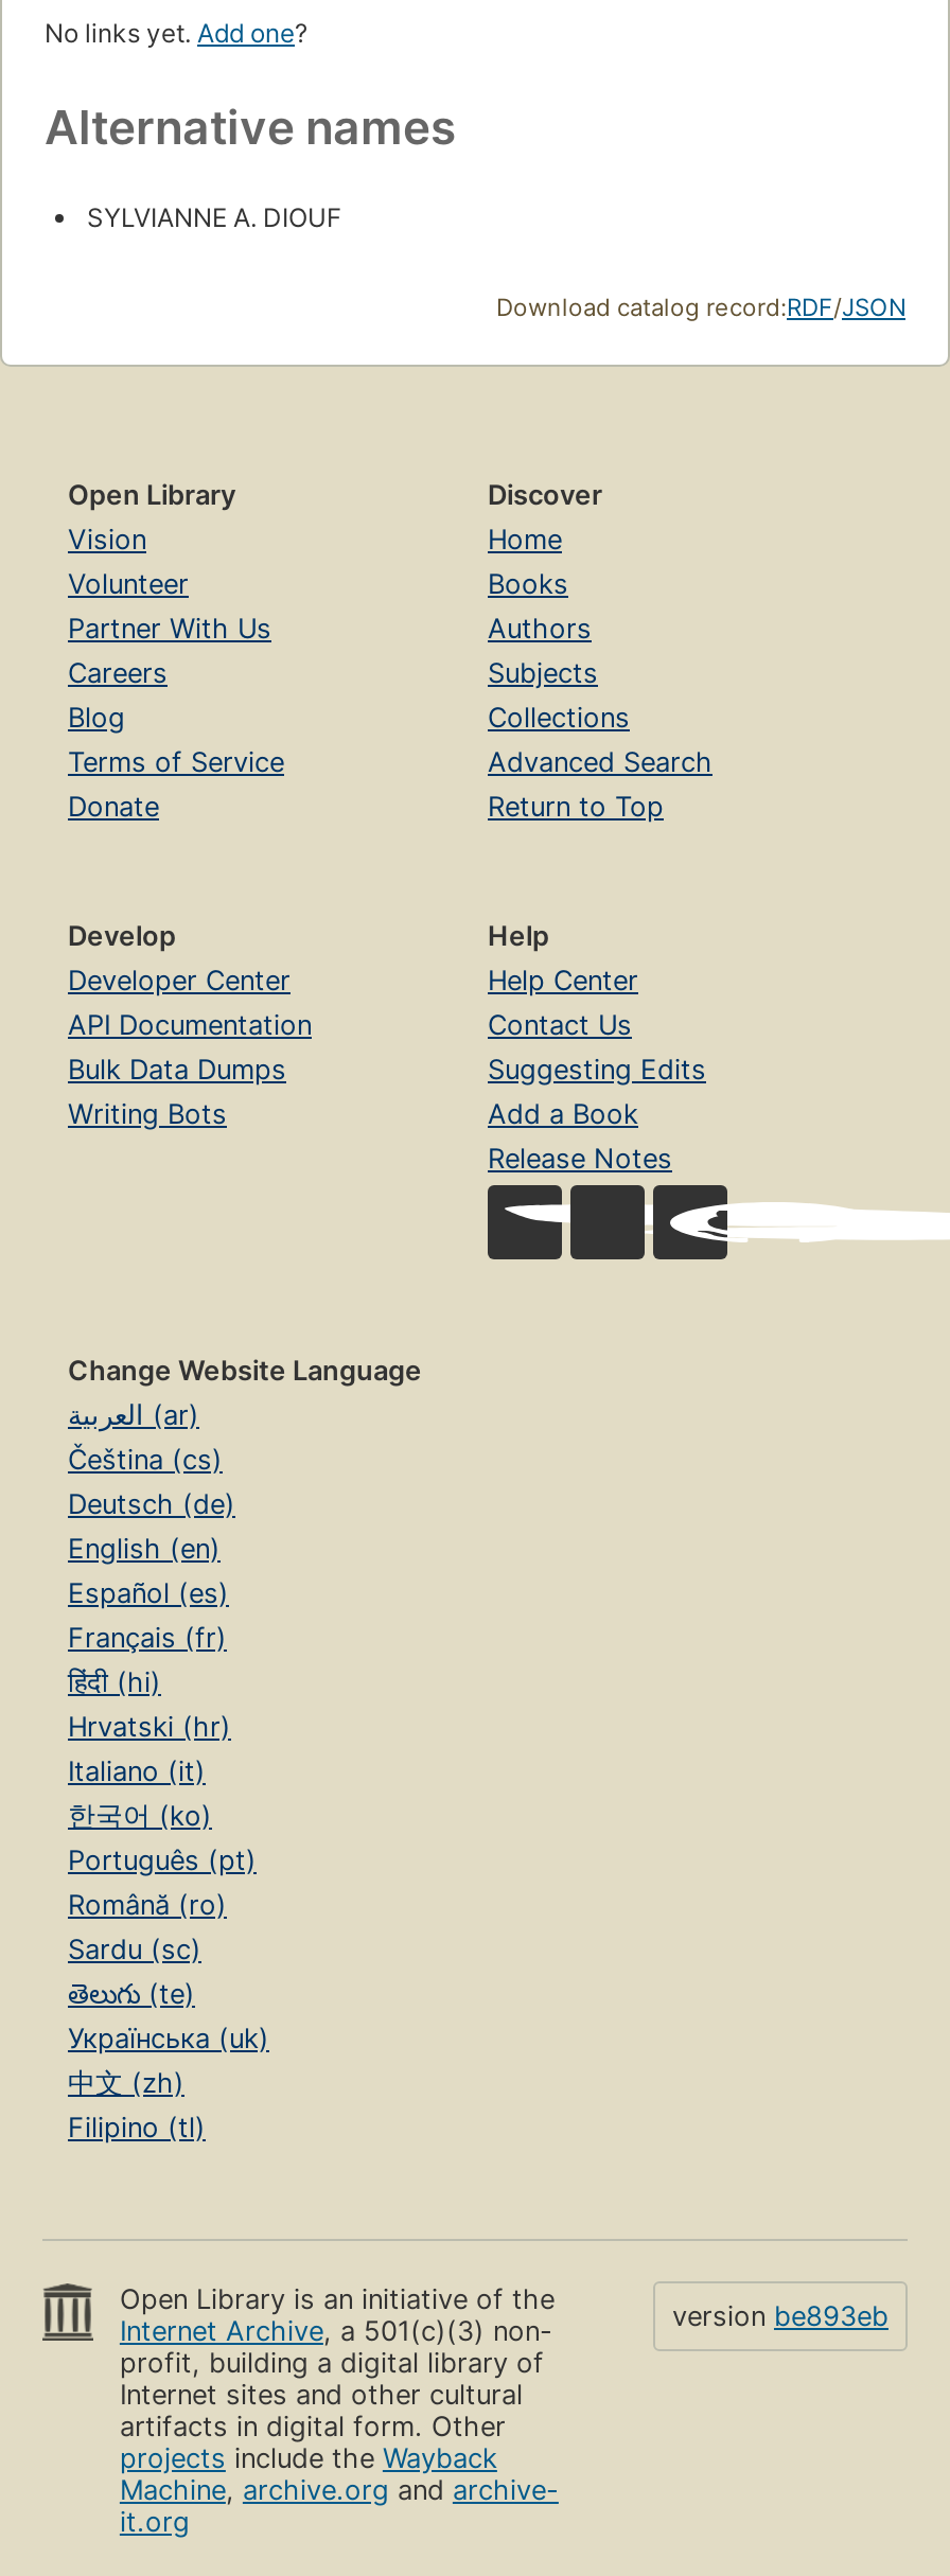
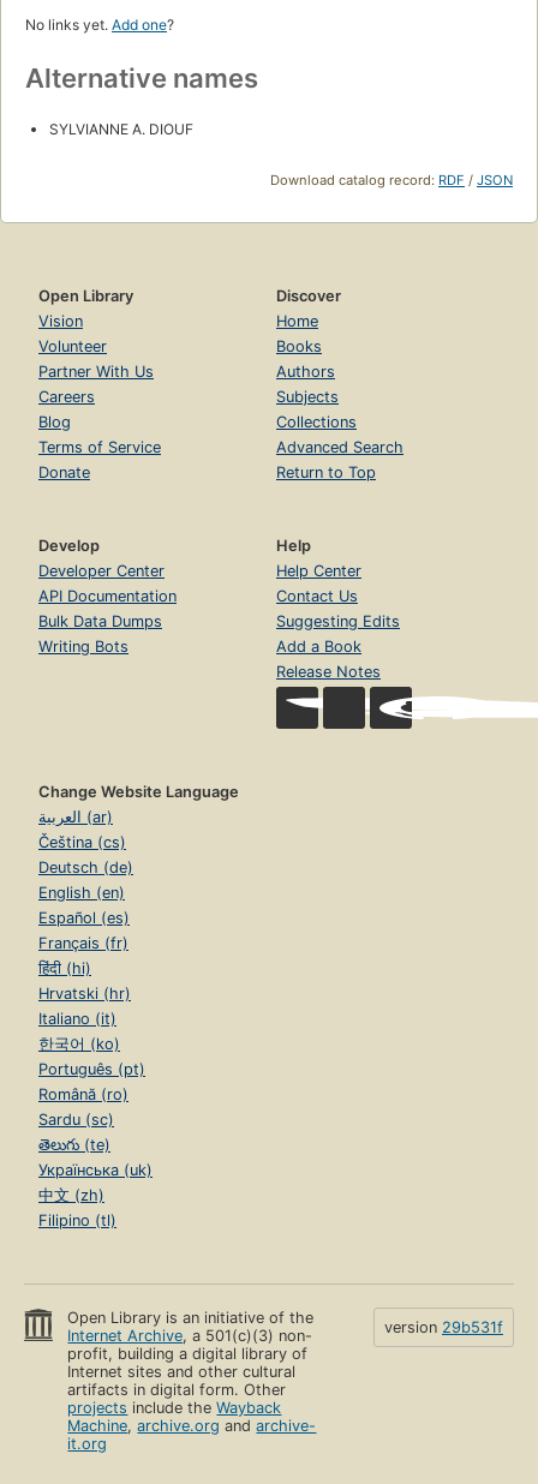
[672,2300,889,2332] version be893eb -> [384,1318,503,1336] version 29b531f

